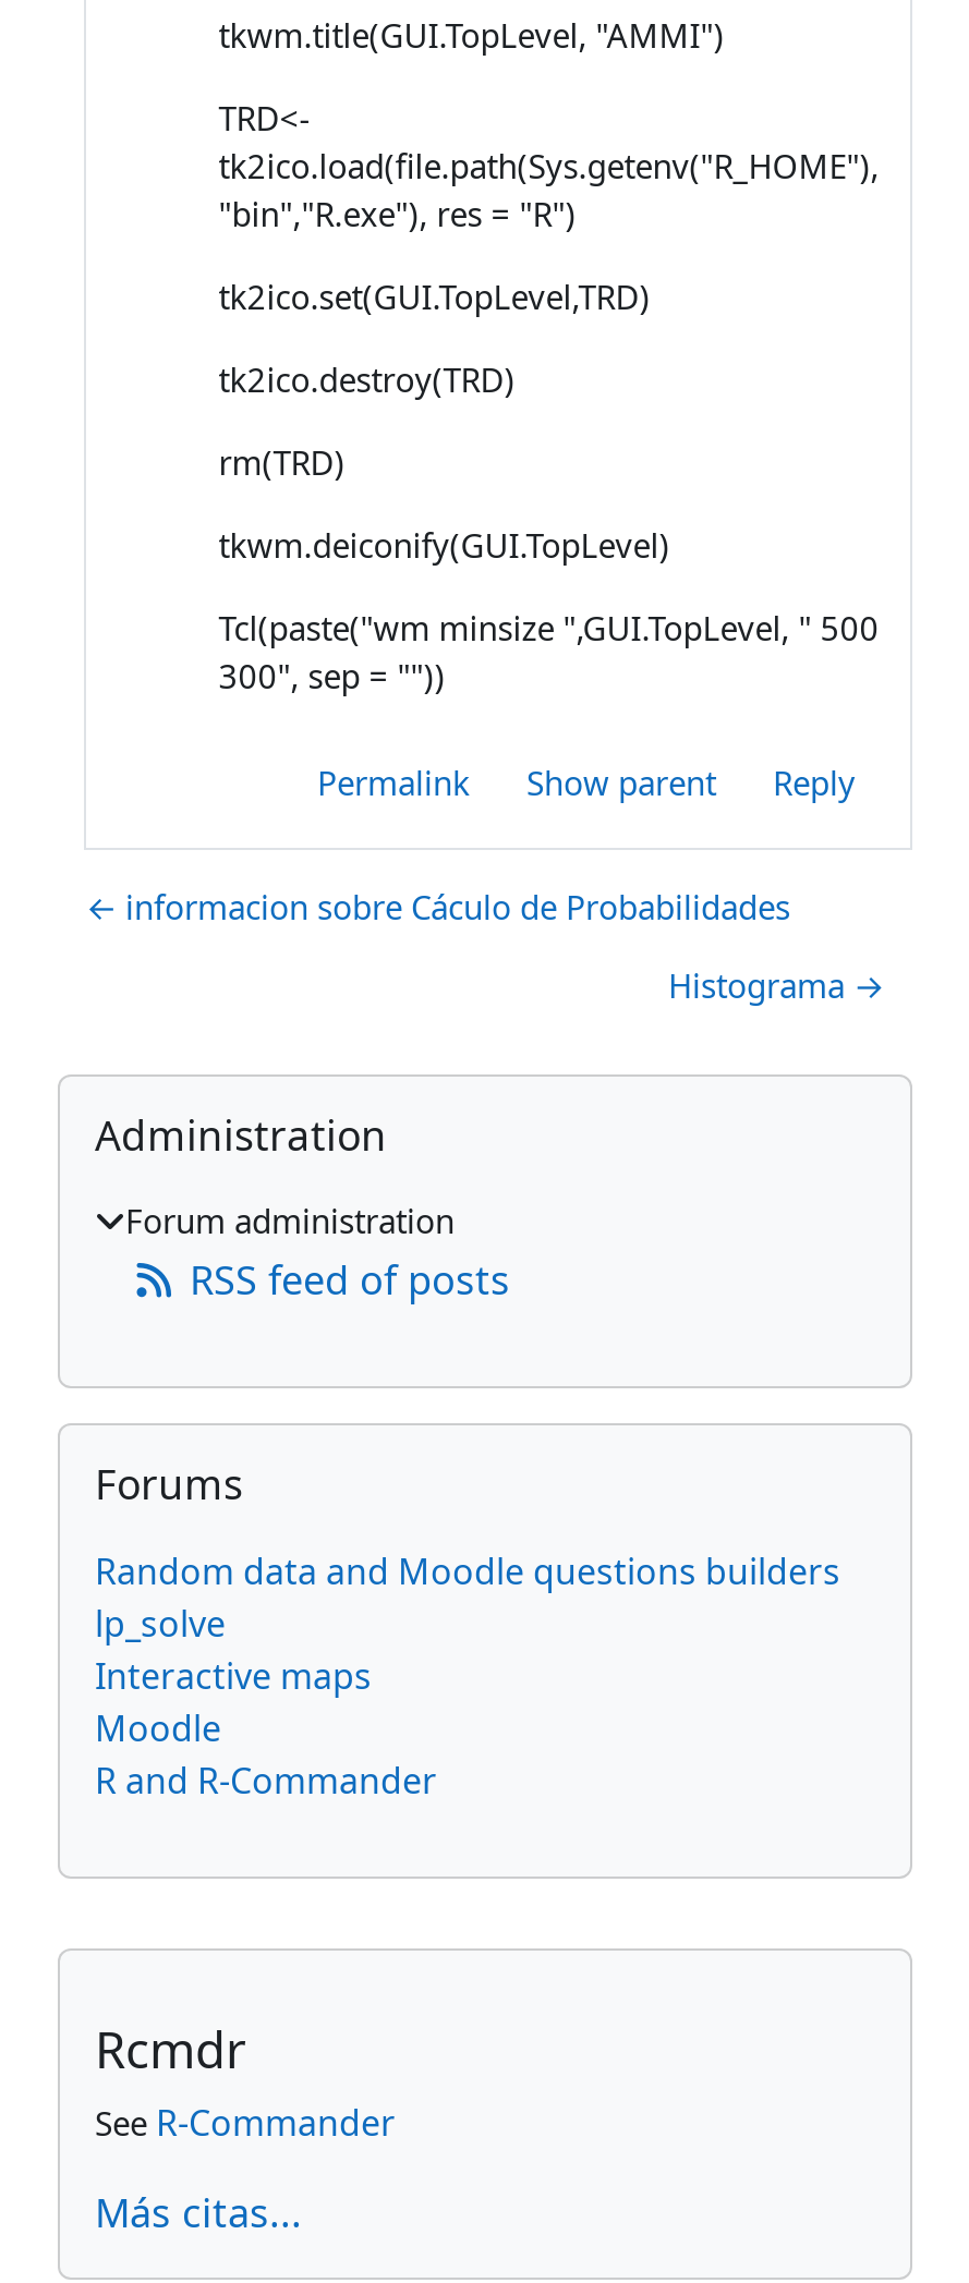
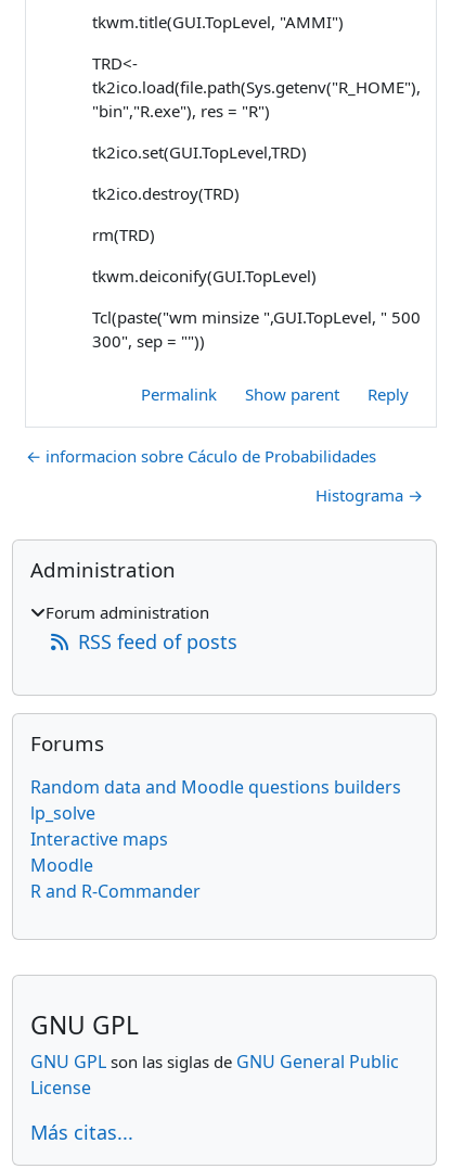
[95,2016,396,2147] Rcmdr | See R-Commander -> [30,1009,399,1100] GNU GPL | GNU GPL son las siglas de GNU General Public | License

